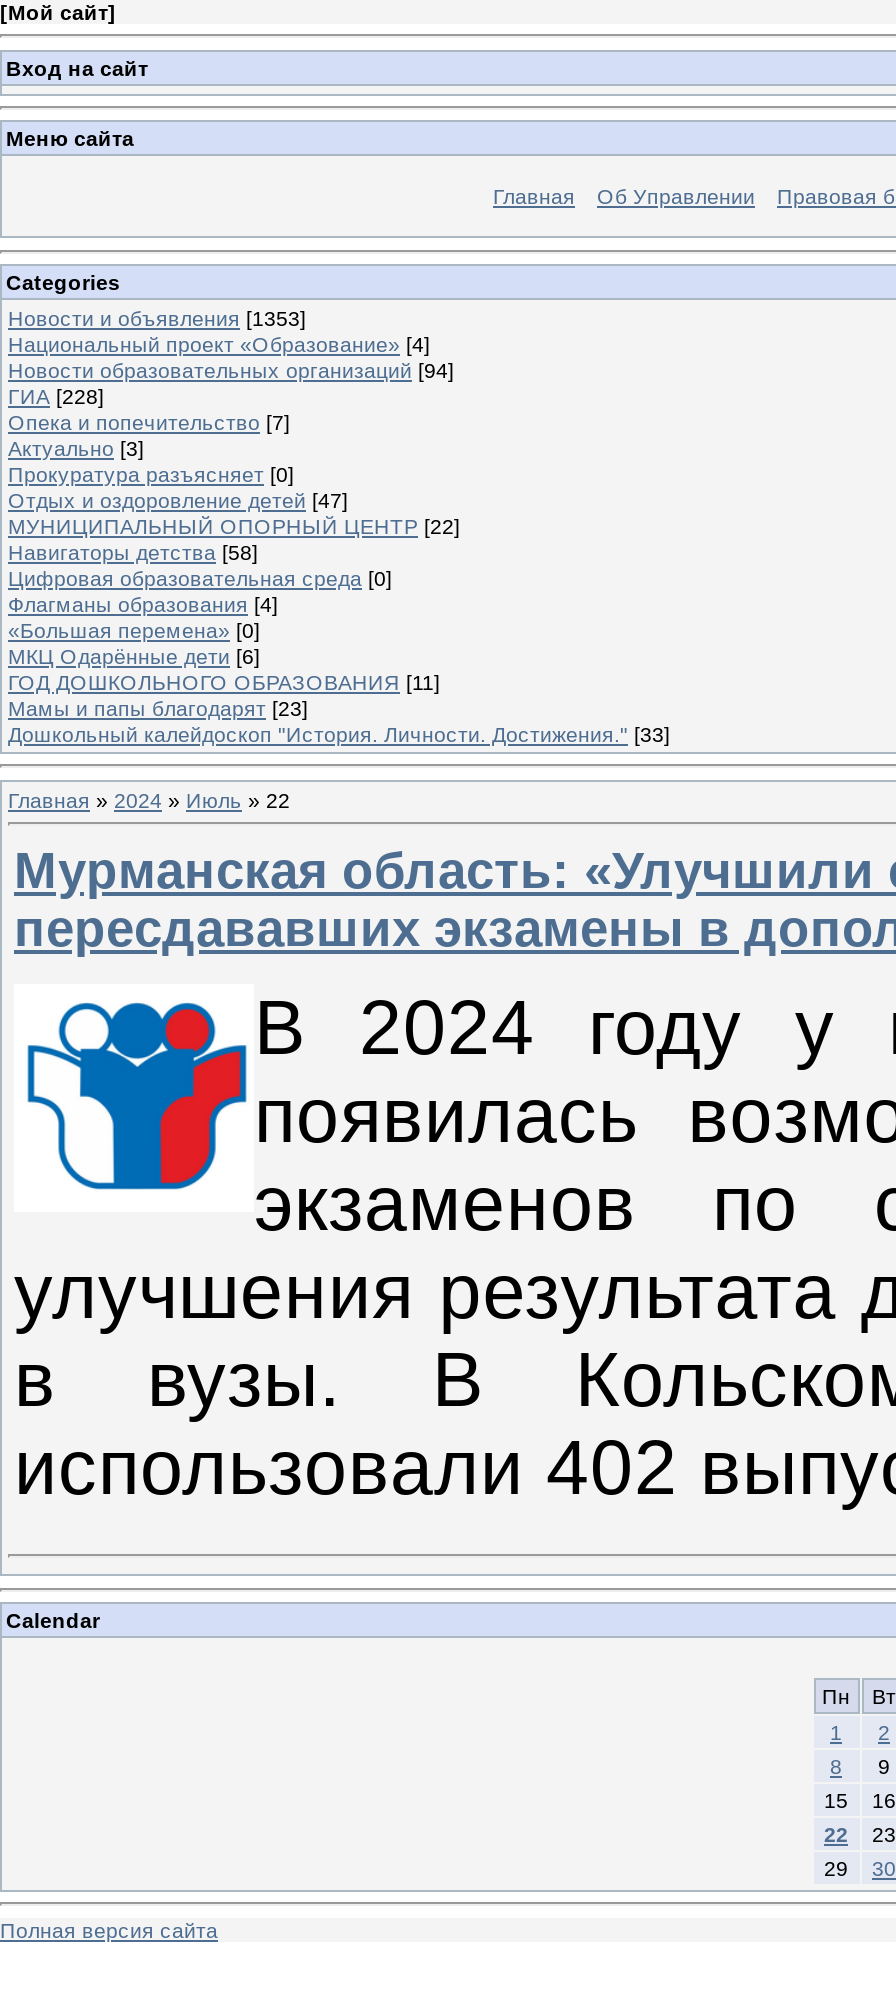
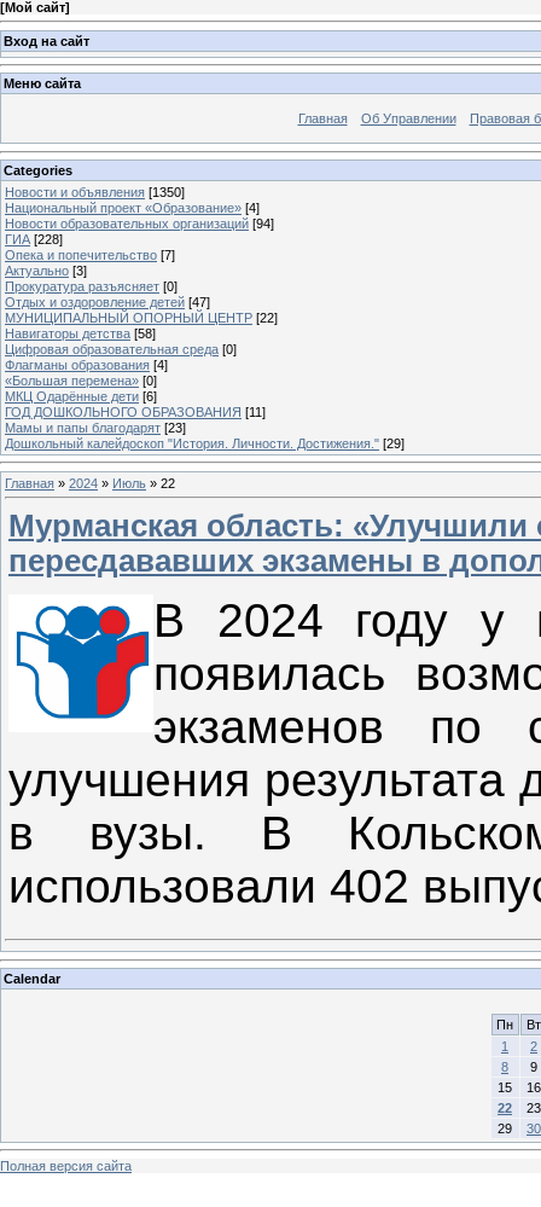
[8,306,306,330] Новости и объявления [1353] -> [5,185,185,199] Новости и объявления [1350]
[8,722,670,746] Дошкольный калейдоскоп "История. Личности. Достижения." [33] -> [5,436,405,451] Дошкольный калейдоскоп "История. Личности. Достижения." [29]

